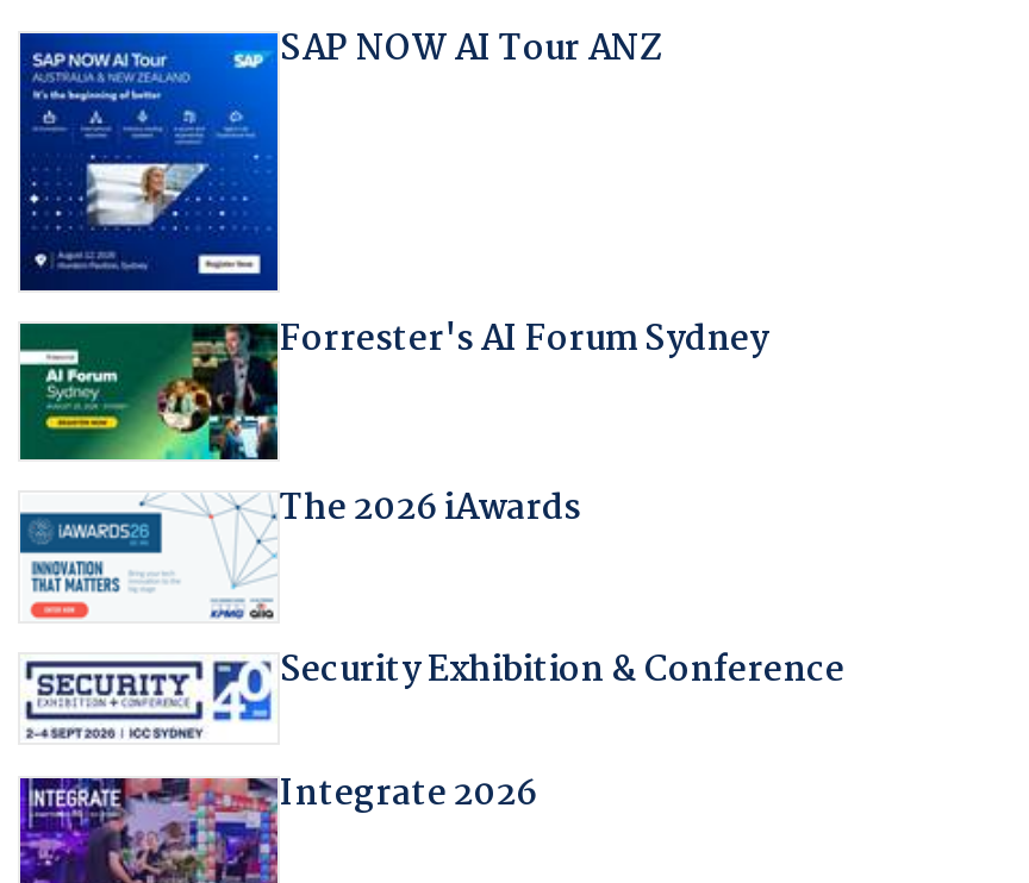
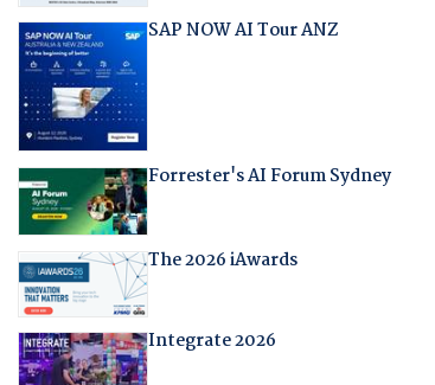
[20,643,844,741] [image] | Security Exhibition & Conference -> none

